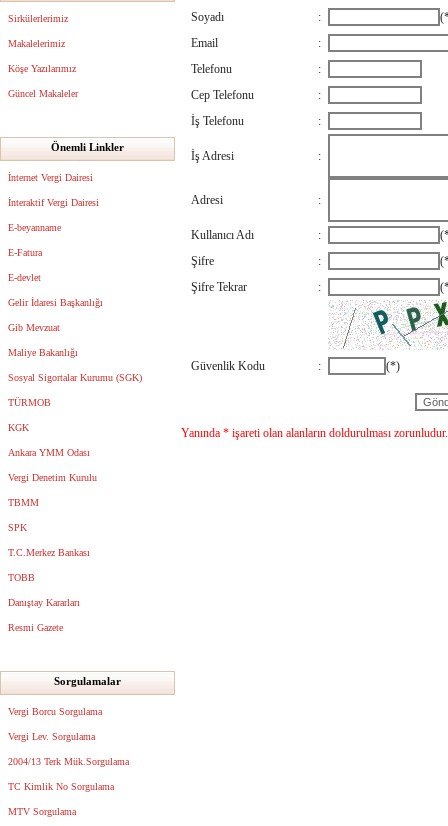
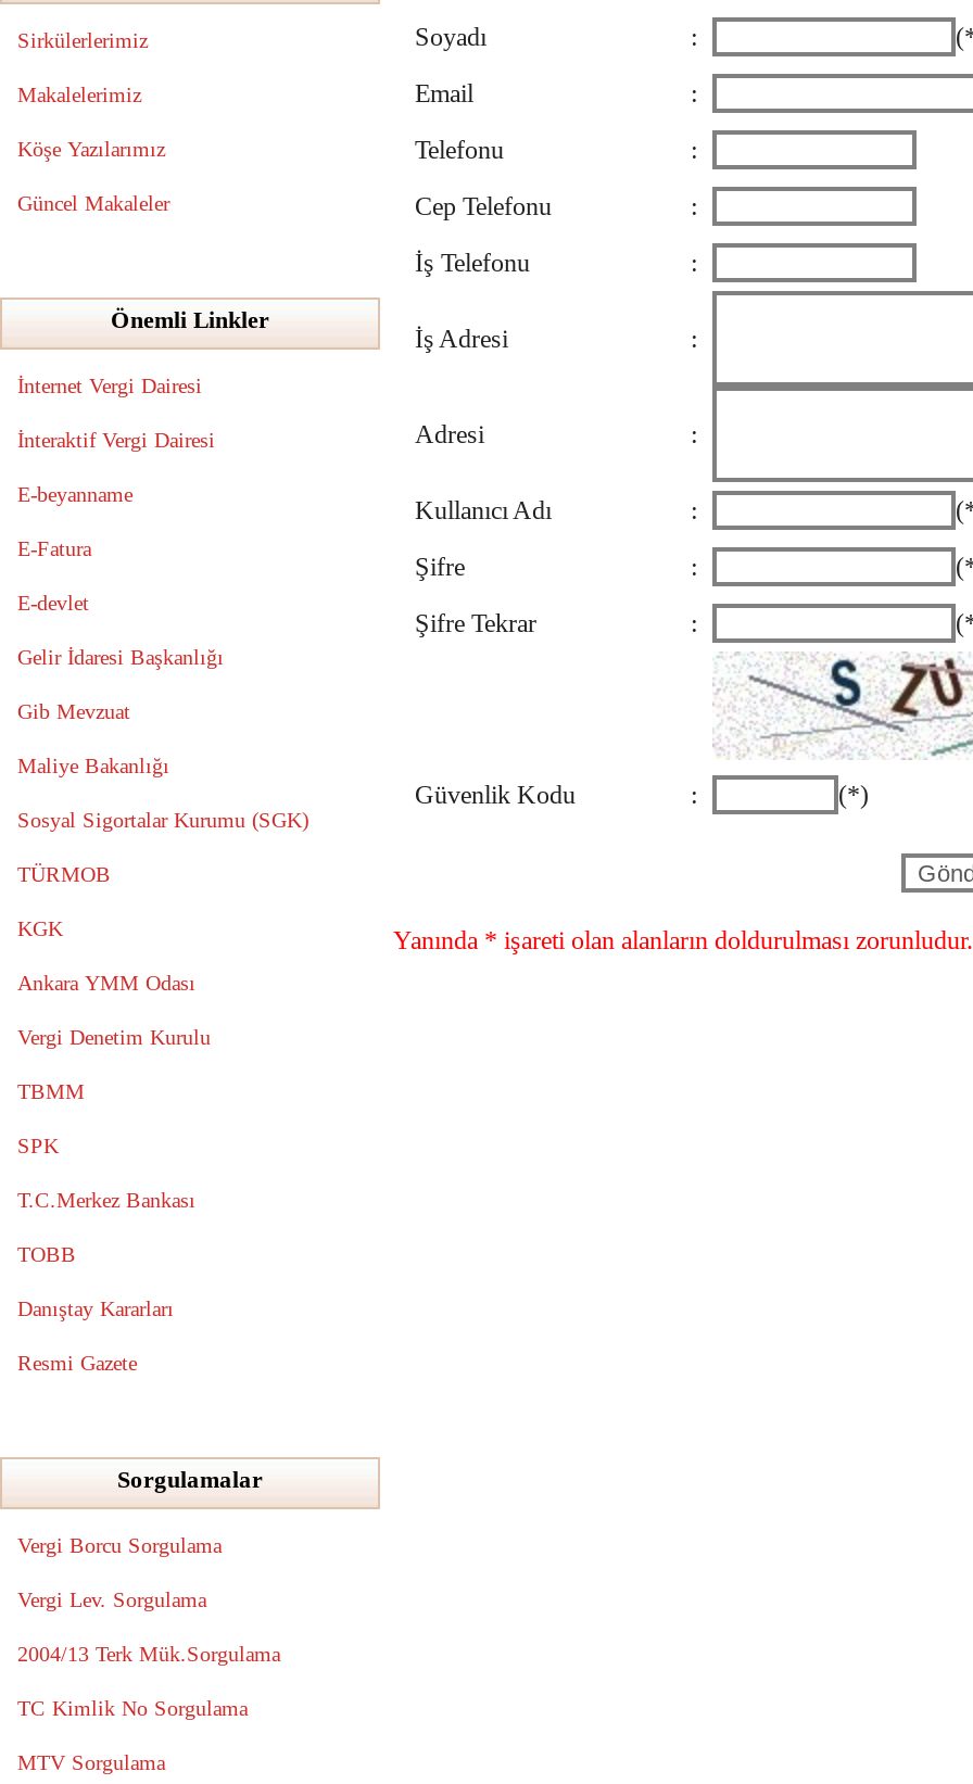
[331,300,445,350] [image] -> [715,651,966,760] [image]

